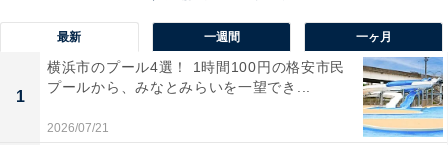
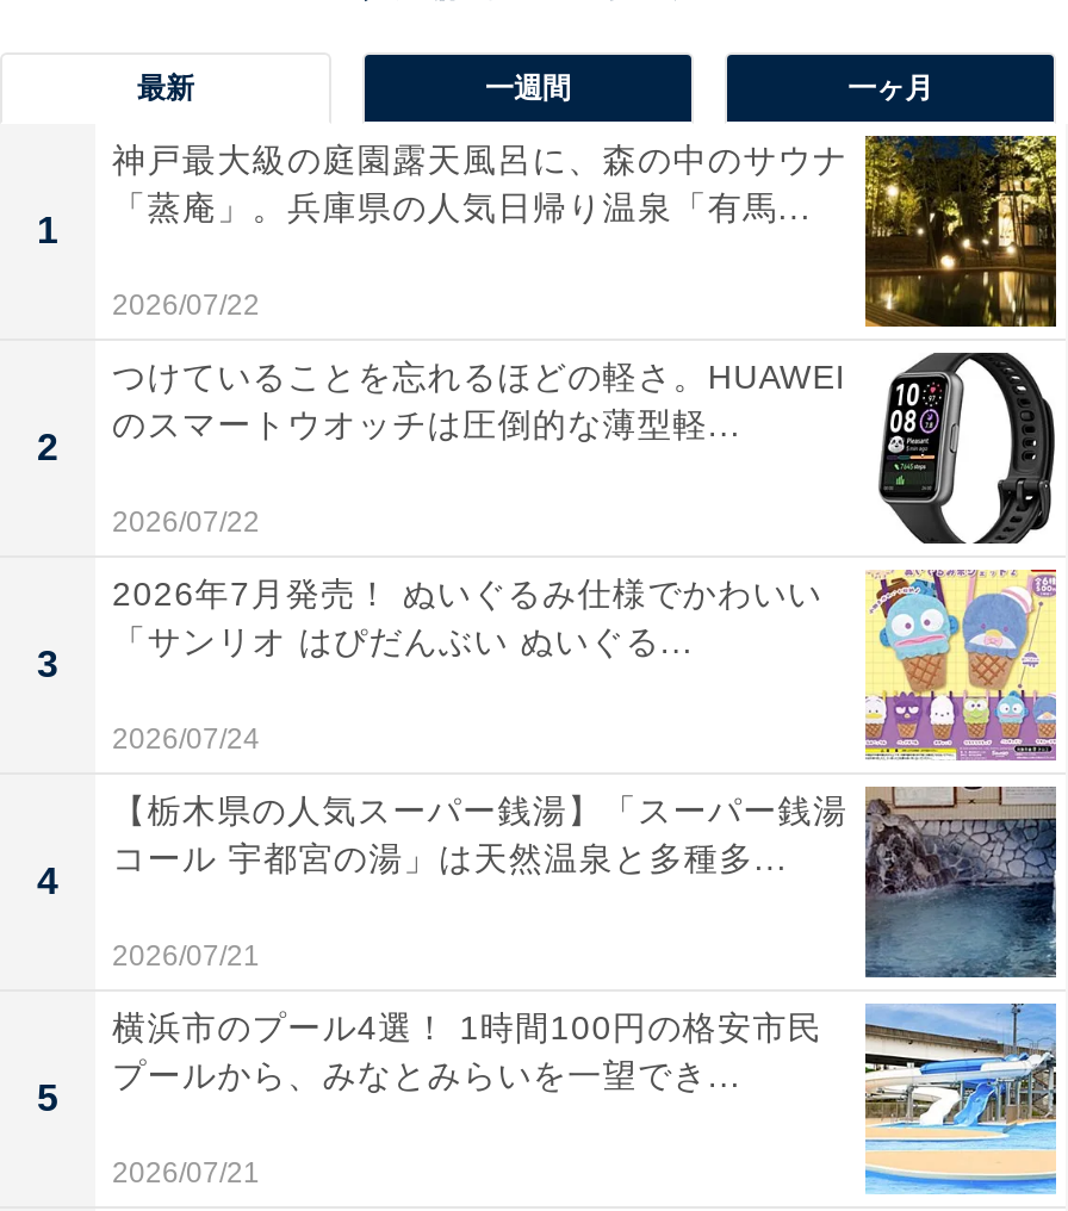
none -> [112,133,1058,329] [image] | 神戸最大級の庭園露天風呂に、森の中のサウナ | 「蒸庵」。兵庫県の人気日帰り温泉「有馬... | 2026/07/22
none -> [37,1077,58,1118] 5
none -> [37,426,58,467] 2
none -> [37,643,58,684] 3
none -> [37,860,58,901] 4
none -> [112,350,1056,546] [image] | つけていることを忘れるほどの軽さ。HUAWEI | のスマートウオッチは圧倒的な薄型軽... | 2026/07/22
none -> [112,567,1058,763] [image] | 2026年7月発売！ ぬいぐるみ仕様でかわいい | 「サンリオ はぴだんぶい ぬいぐる... | 2026/07/24
none -> [112,784,1058,980] [image] | 【栃木県の人気スーパー銭湯】「スーパー銭湯 | コール 宇都宮の湯」は天然温泉と多種多... | 2026/07/21

